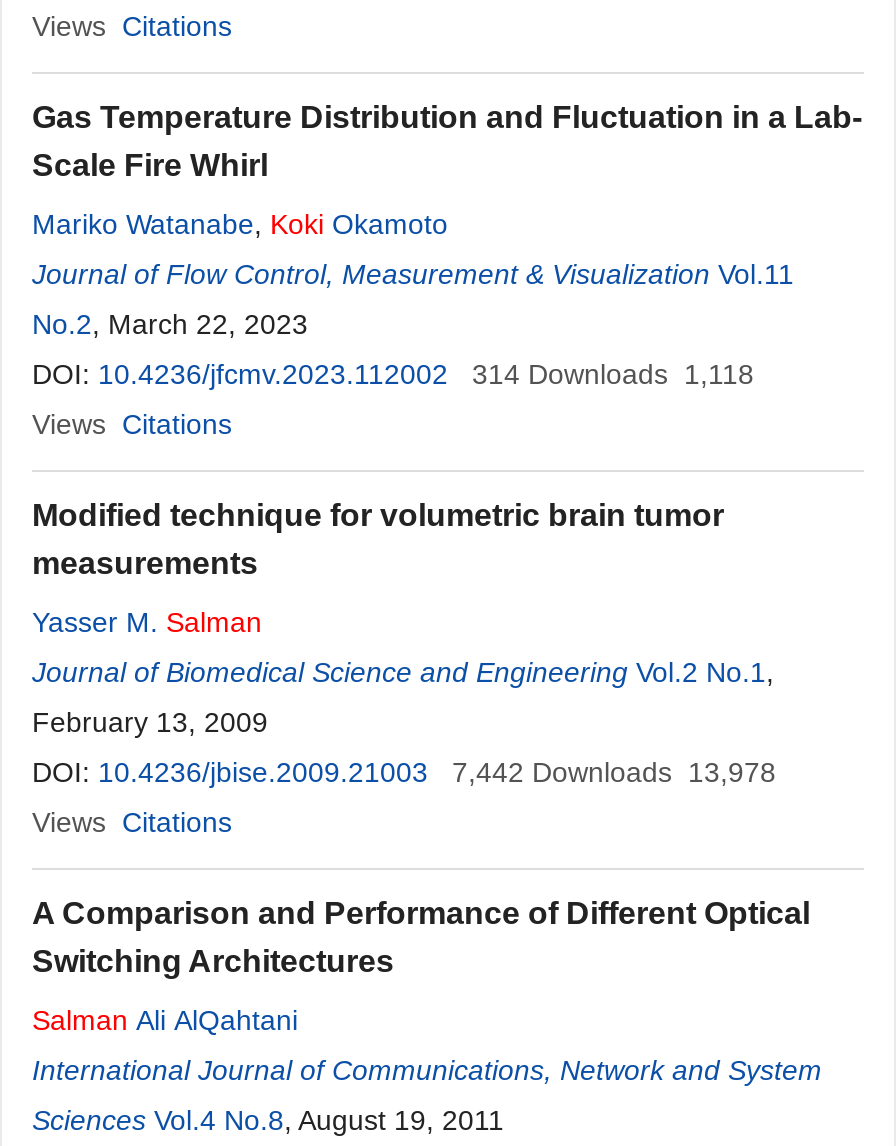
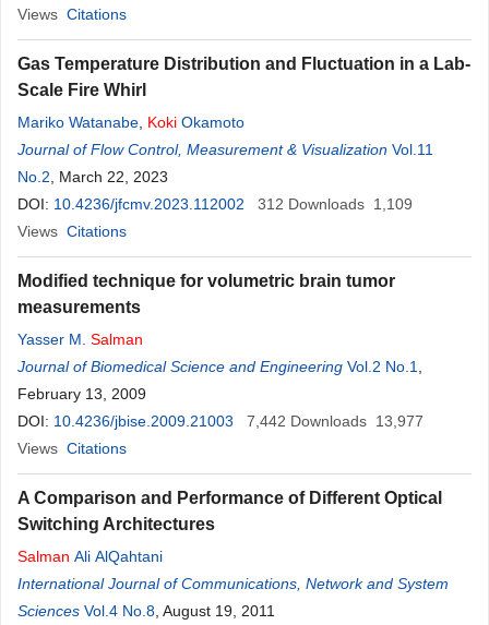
[32,358,754,390] DOI: 10.4236/jfcmv.2023.112002 314 Downloads 1,118 -> [17,195,413,213] DOI: 10.4236/jfcmv.2023.112002 312 Downloads 1,109
[32,756,776,788] DOI: 10.4236/jbise.2009.21003 7,442 Downloads 13,978 -> [17,412,424,430] DOI: 10.4236/jbise.2009.21003 7,442 Downloads 13,977

